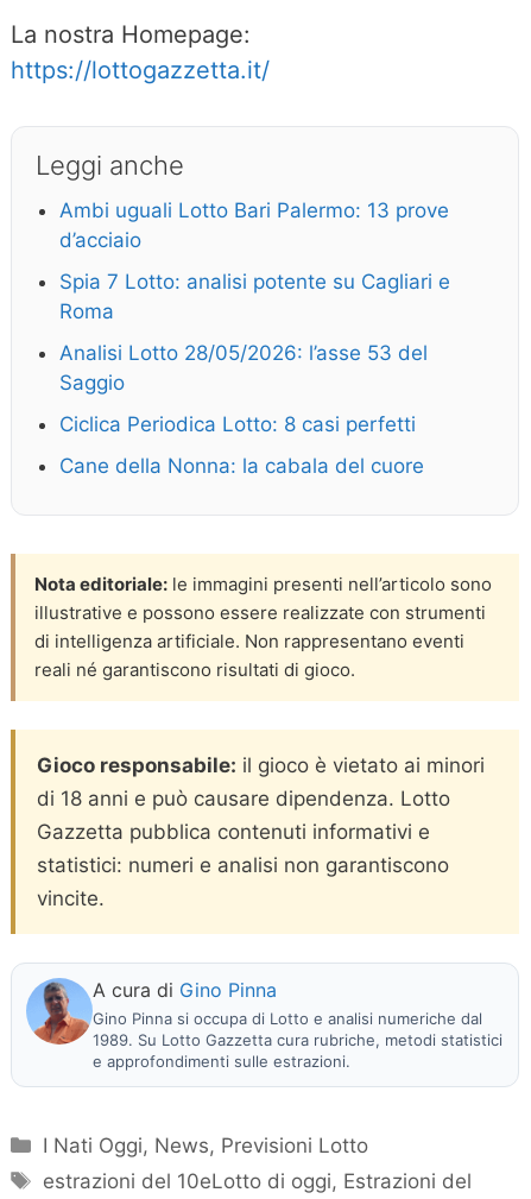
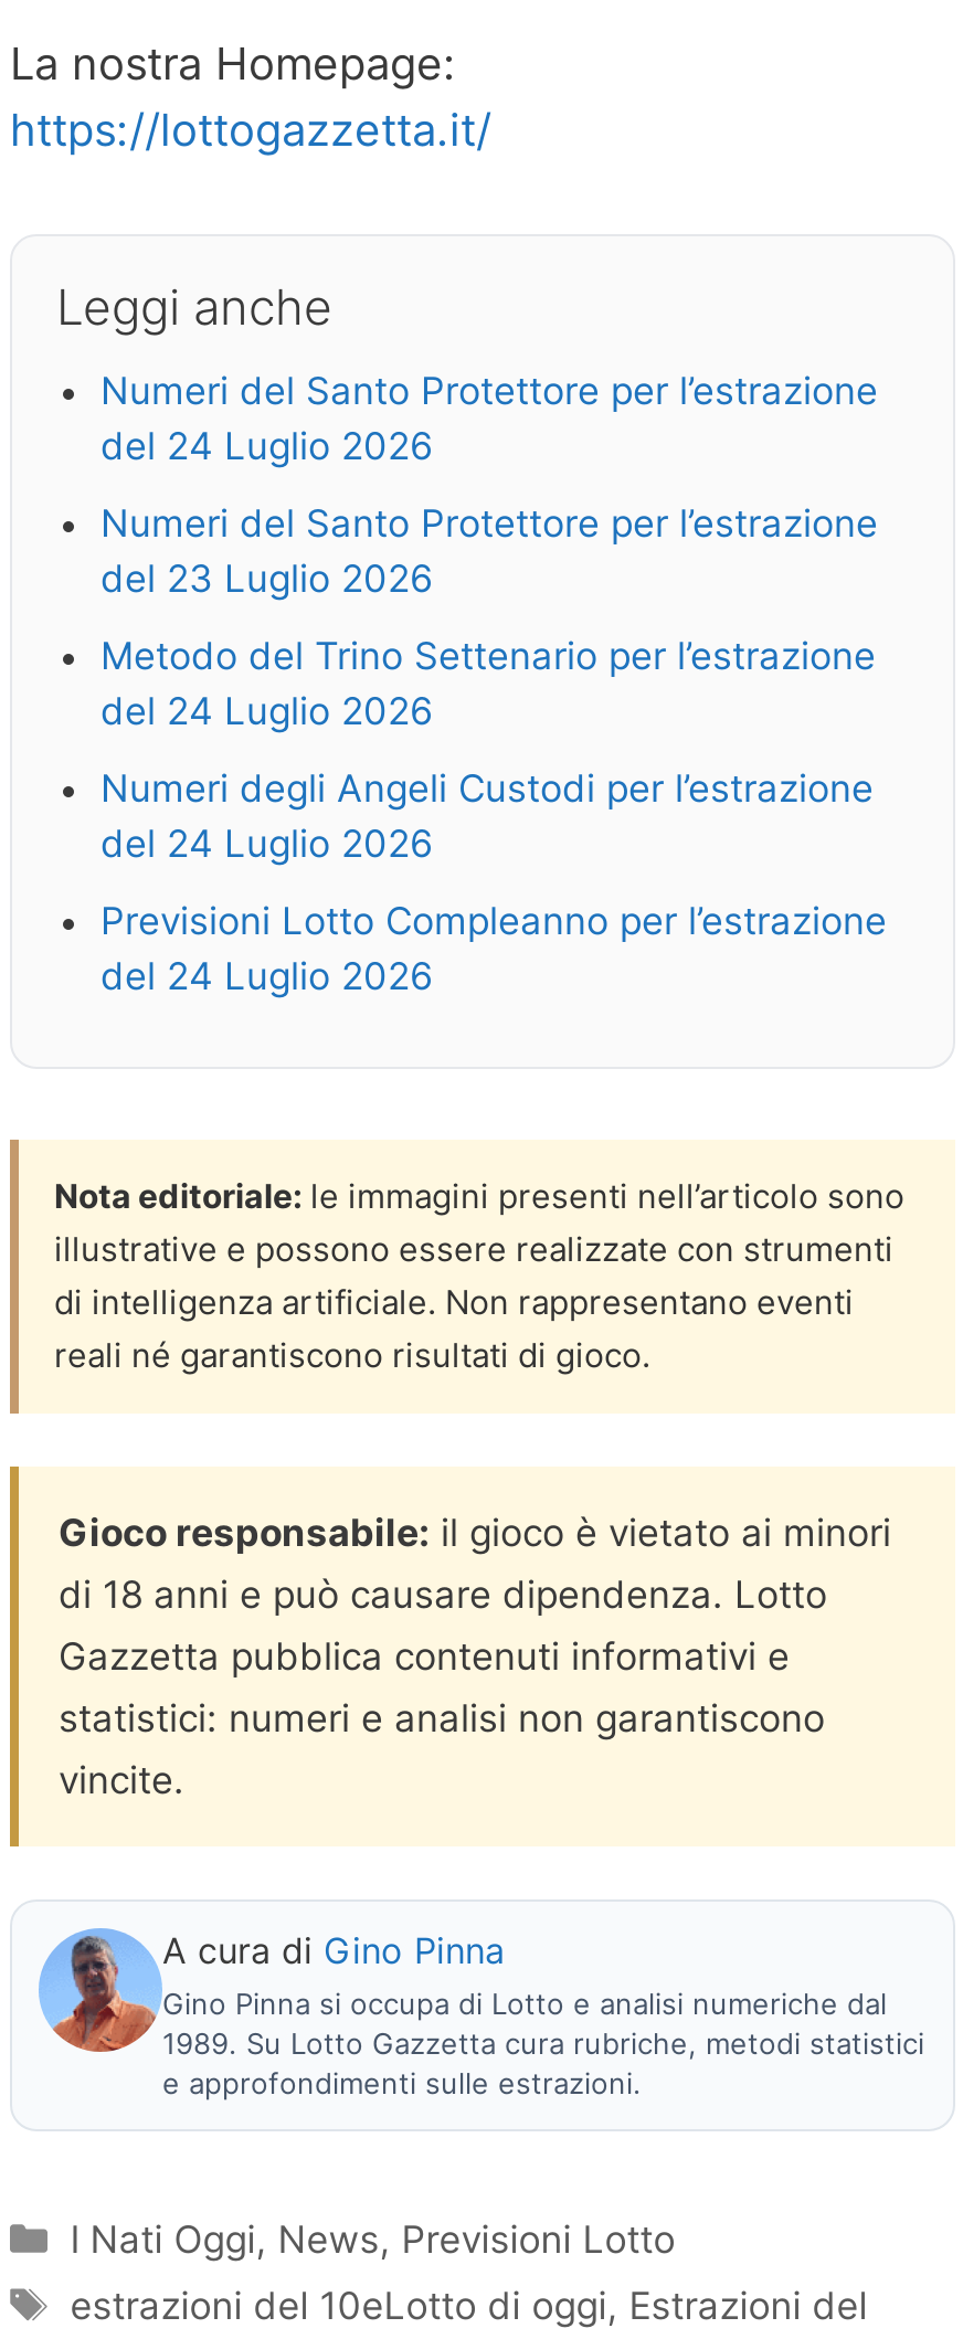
[59,198,449,252] Ambi uguali Lotto Bari Palermo: 13 prove | d’acciaio -> [100,369,878,468] Numeri del Santo Protettore per l’estrazione | del 24 Luglio 2026
[59,270,450,323] Spia 7 Lotto: analisi potente su Cagliari e | Roma -> [100,501,878,601] Numeri del Santo Protettore per l’estrazione | del 23 Luglio 2026
[59,341,428,395] Analisi Lotto 28/05/2026: l’asse 53 del | Saggio -> [100,634,876,733] Metodo del Trino Settenario per l’estrazione | del 24 Luglio 2026
[59,412,416,436] Ciclica Periodica Lotto: 8 casi perfetti -> [100,766,874,866] Numeri degli Angeli Custodi per l’estrazione | del 24 Luglio 2026
[59,454,424,478] Cane della Nonna: la cabala del cuore -> [100,899,887,998] Previsioni Lotto Compleanno per l’estrazione | del 24 Luglio 2026

